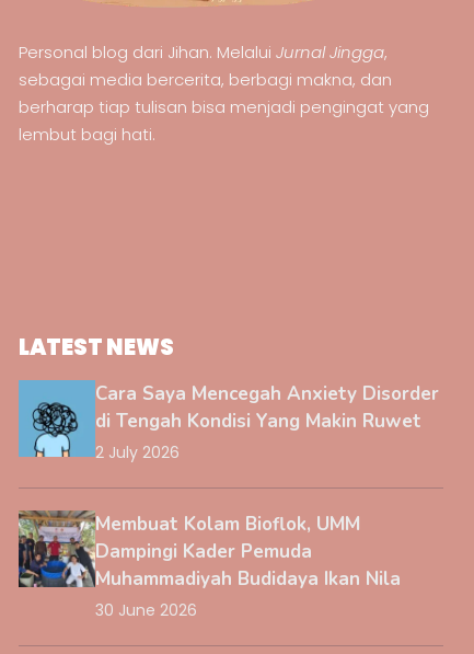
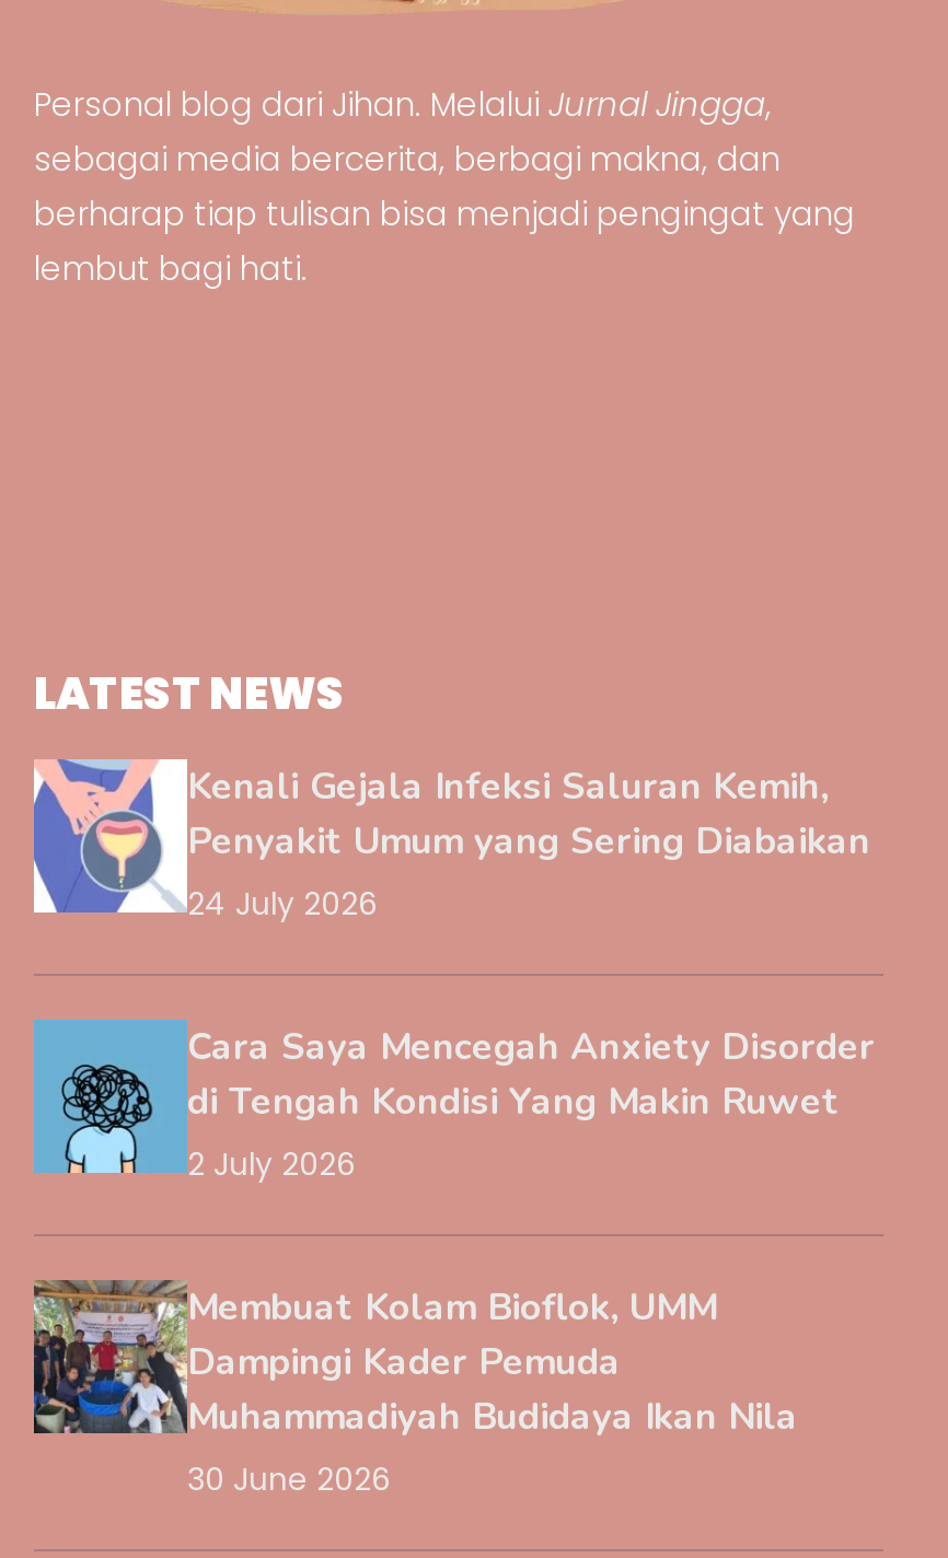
none -> [32,757,870,925] [image] | Kenali Gejala Infeksi Saluran Kemih, | Penyakit Umum yang Sering Diabaikan | 24 July 2026

